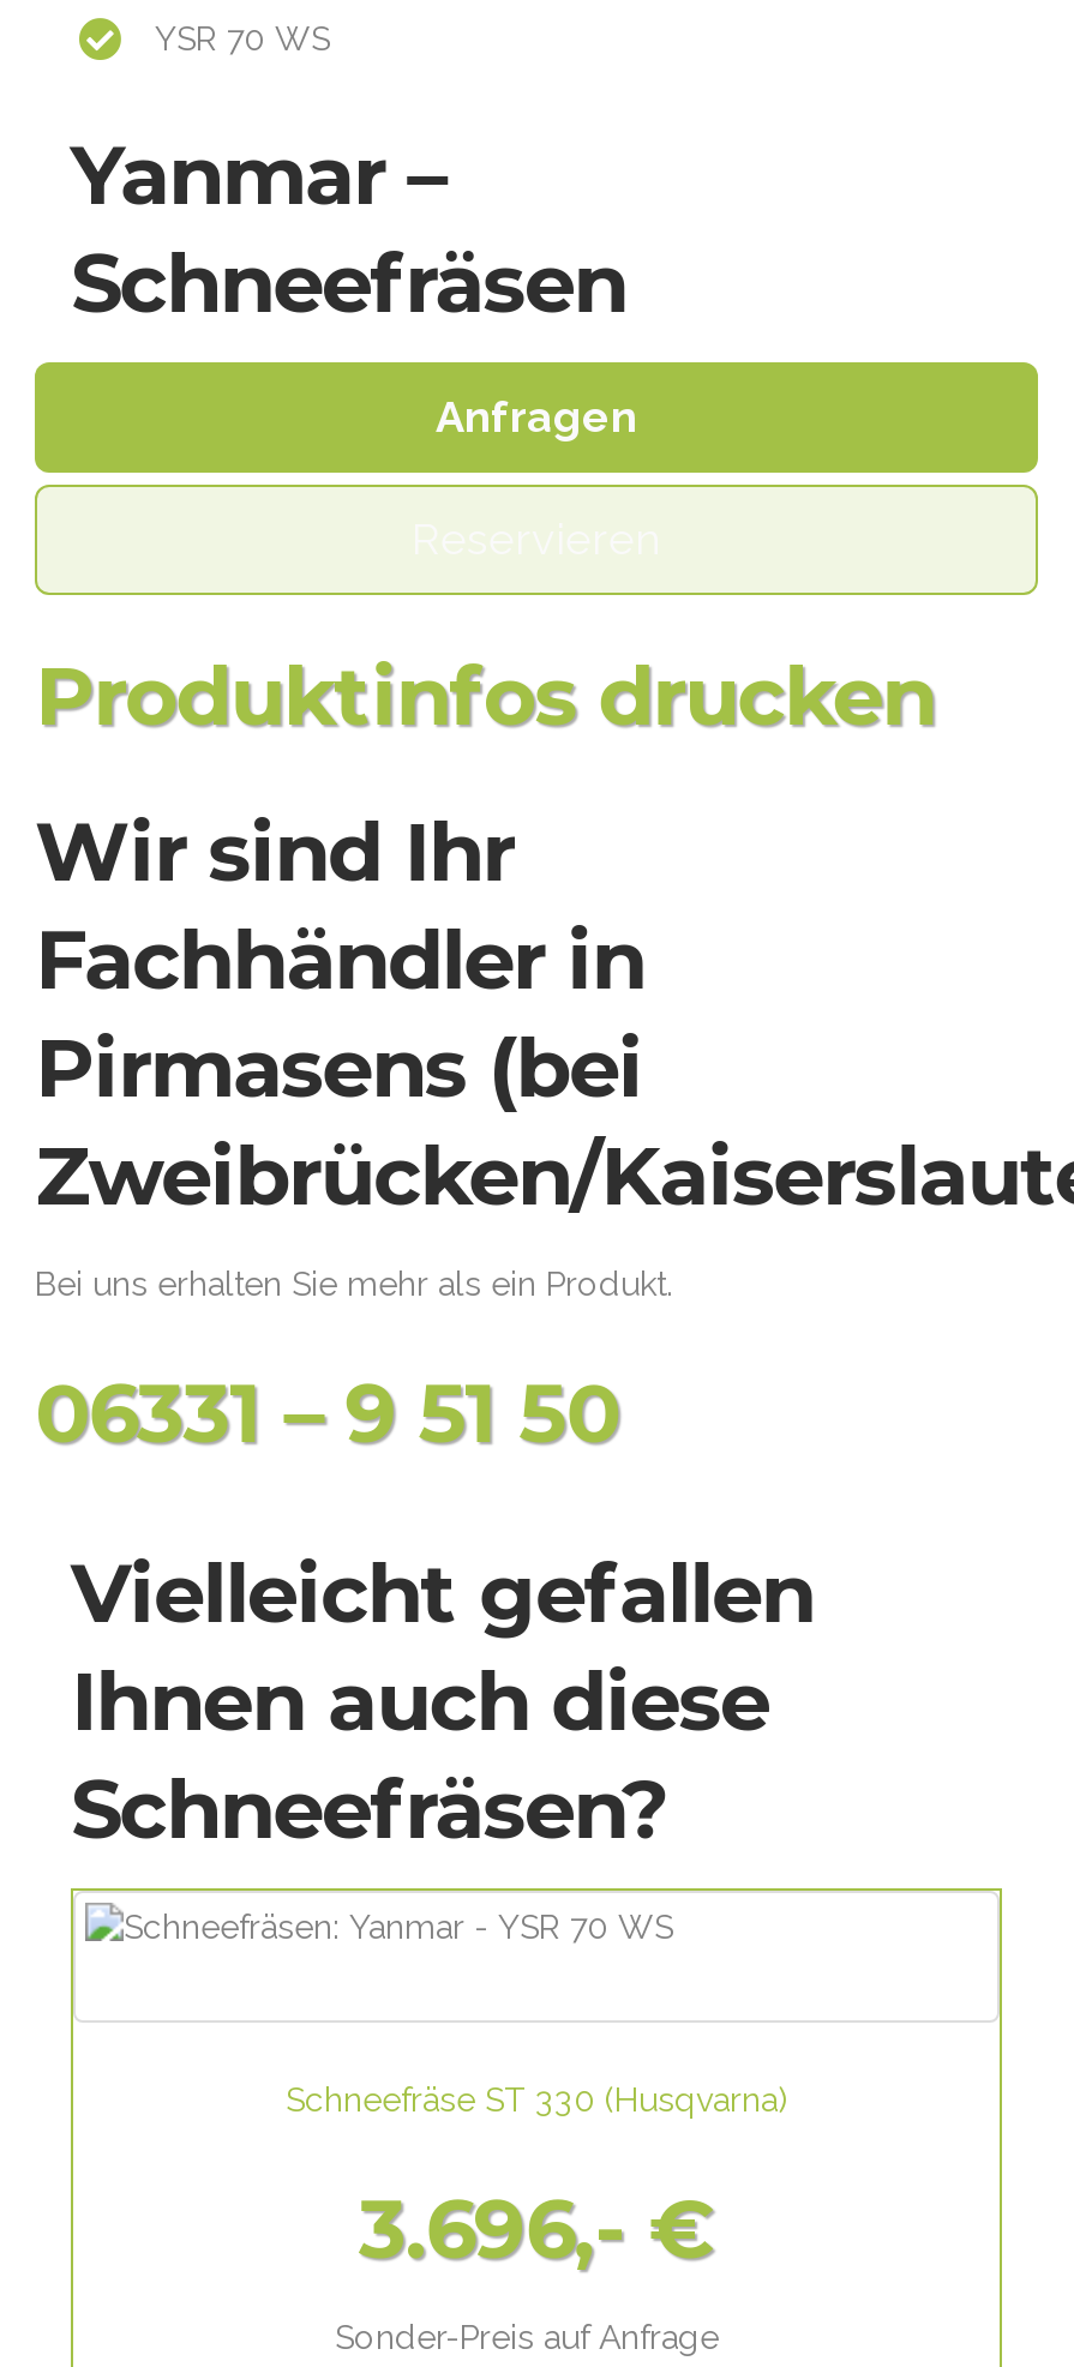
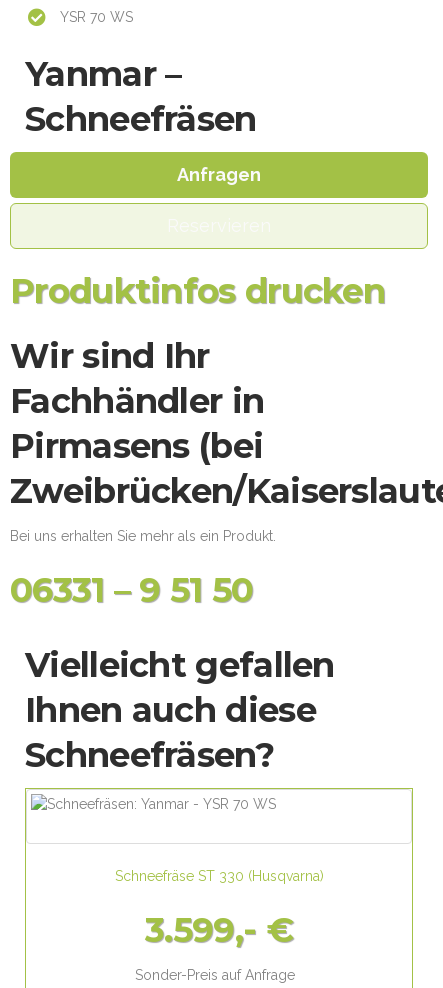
[359,2179,714,2279] 3.696,- € -> [145,909,293,951] 3.599,- €

